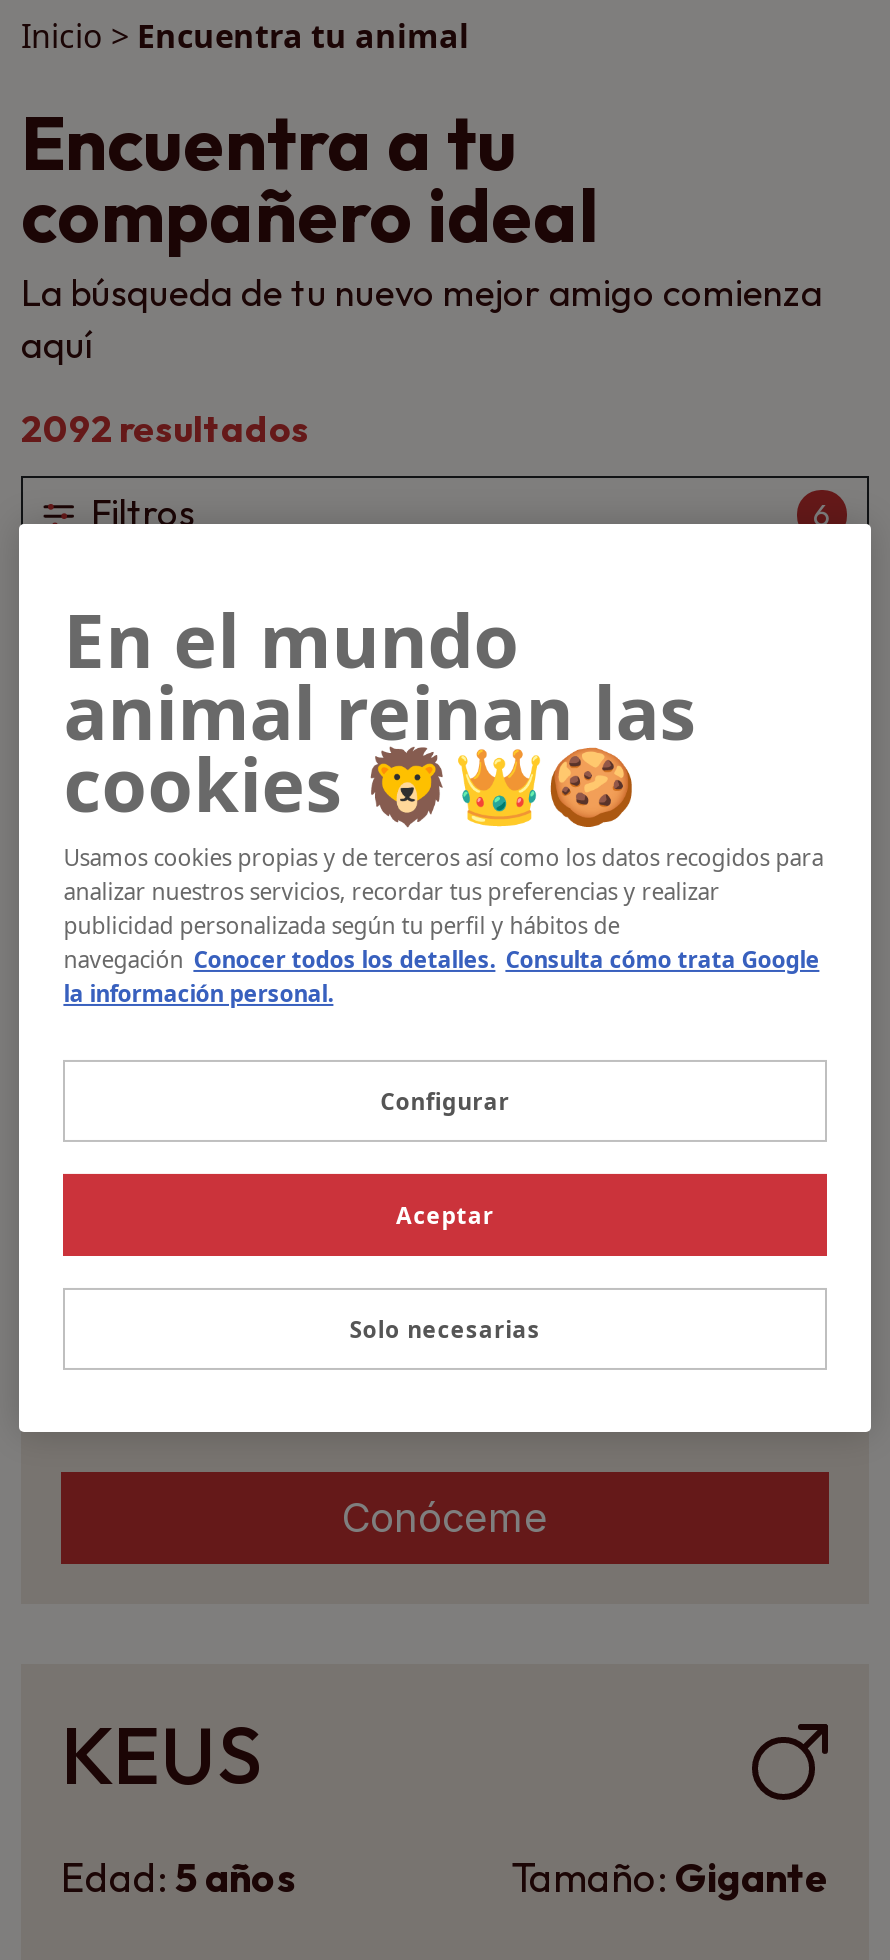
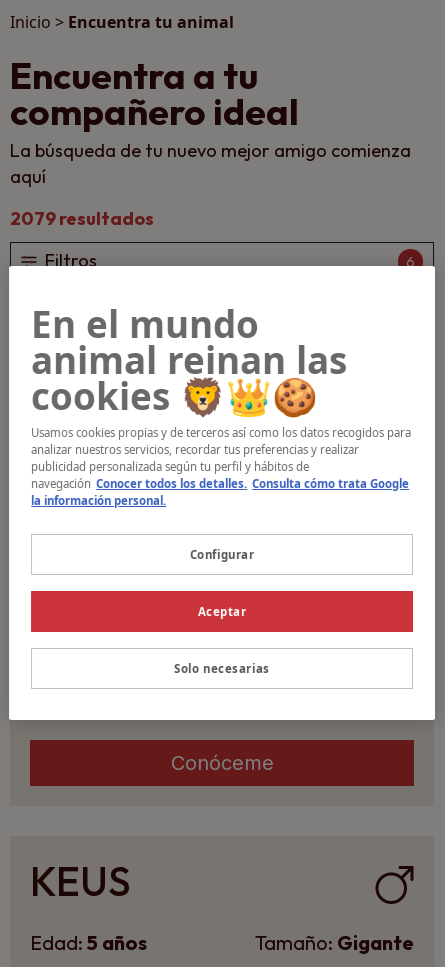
[21,406,309,452] 2092 resultados -> [10,207,154,230] 2079 resultados

